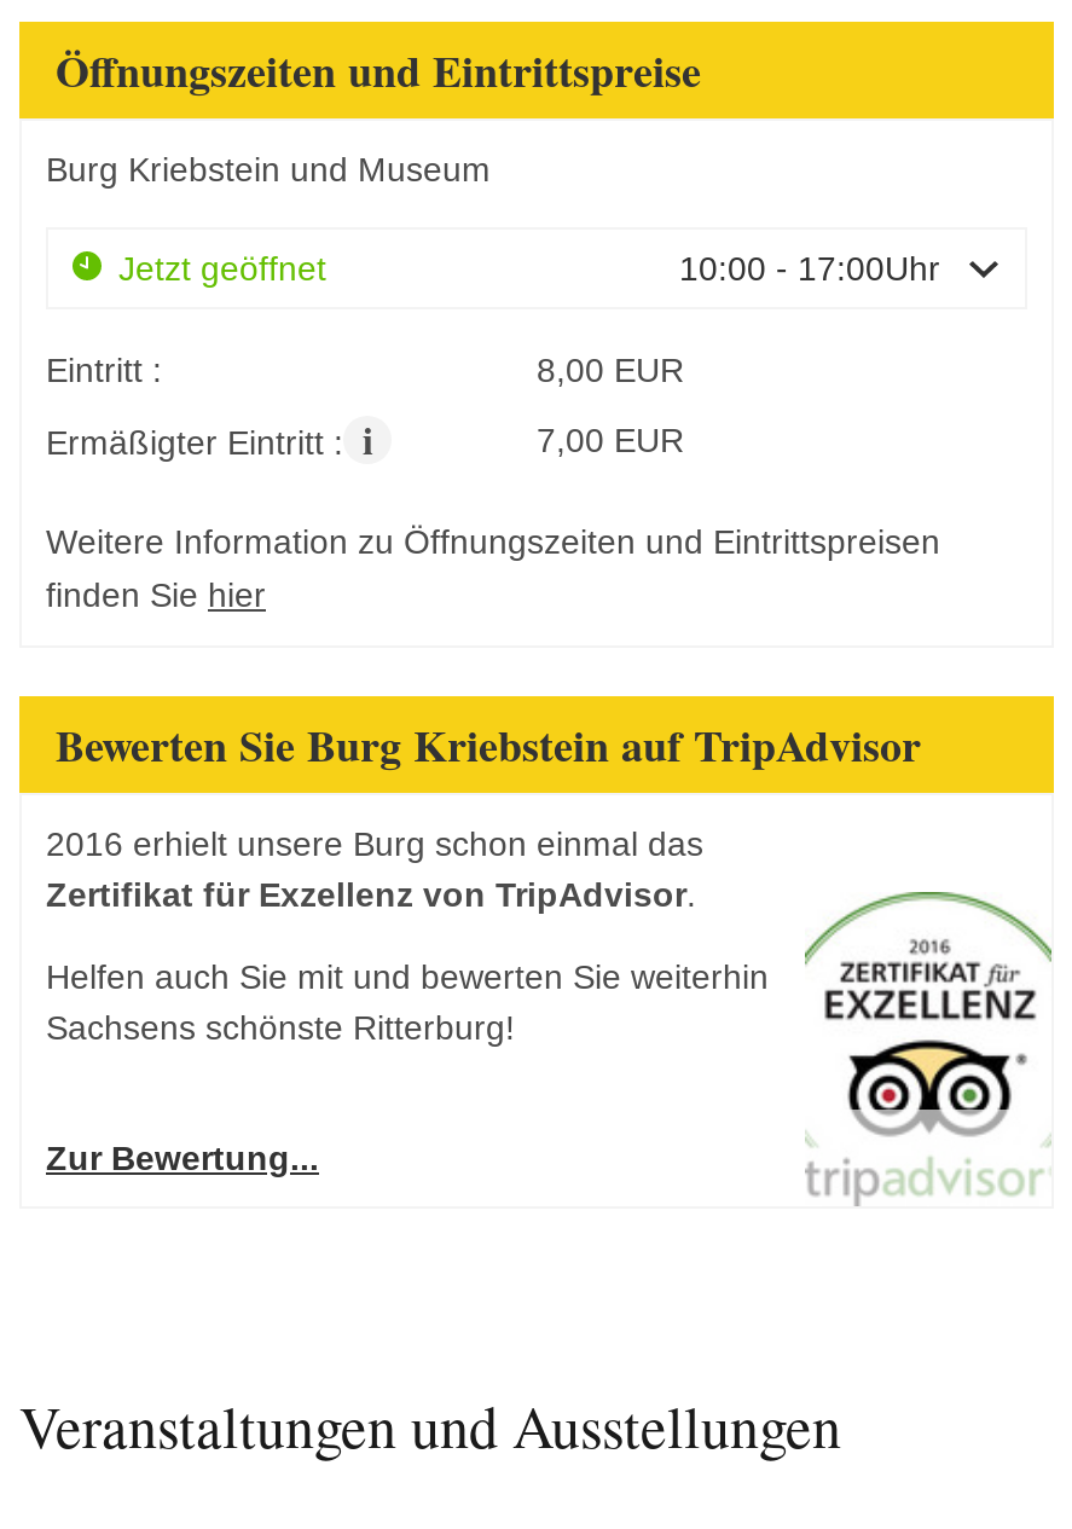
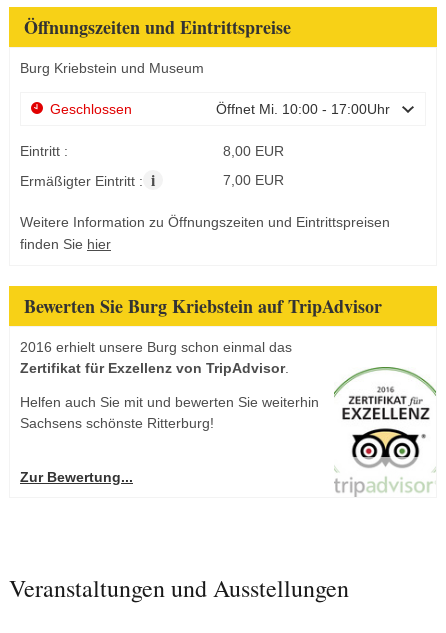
[109,250,940,289] Jetzt geöffnet | 10:00 - 17:00Uhr -> [46,101,390,117] Geschlossen | Öffnet Mi. 10:00 - 17:00Uhr

